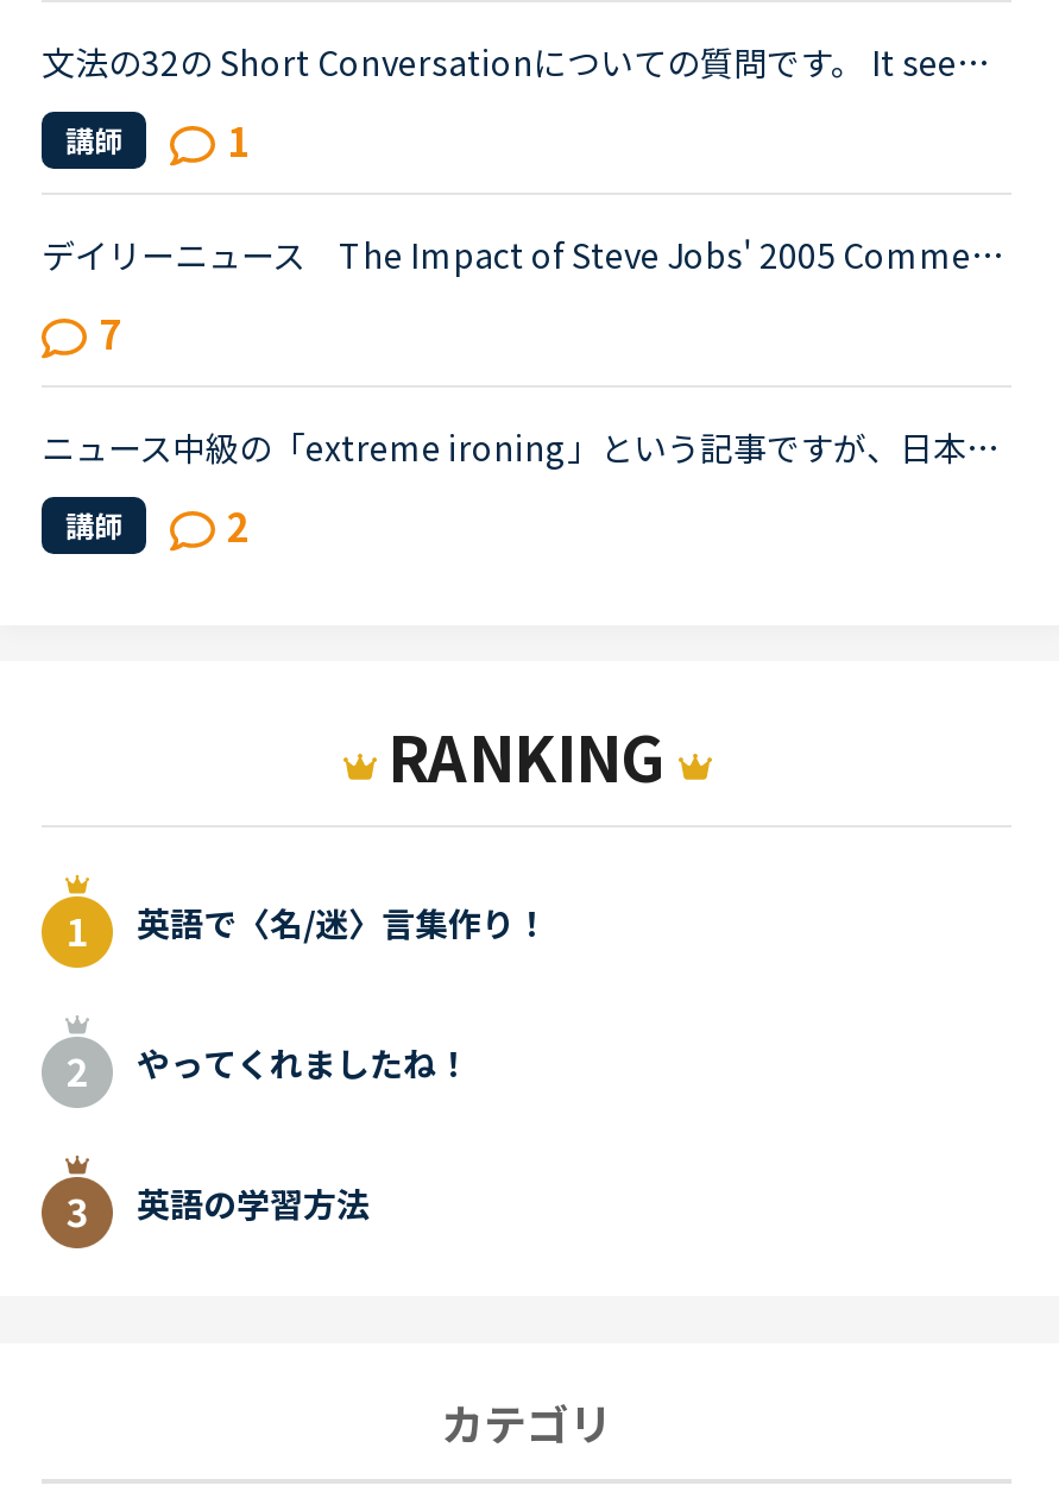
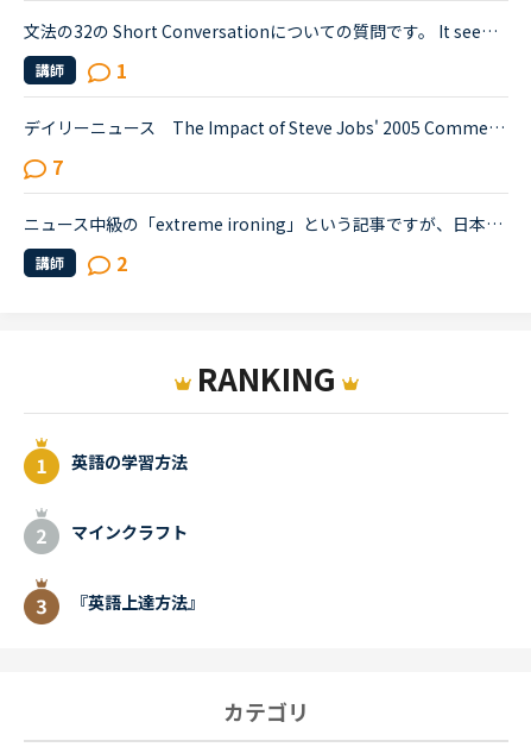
[137,898,548,1086] 英語で〈名/迷〉言集作り！ | やってくれましたね！ -> none
moved [137,1179,370,1226] -> [71,449,188,473]: 英語の学習方法
none -> [71,520,204,614] マインクラフト | 『英語上達方法』

